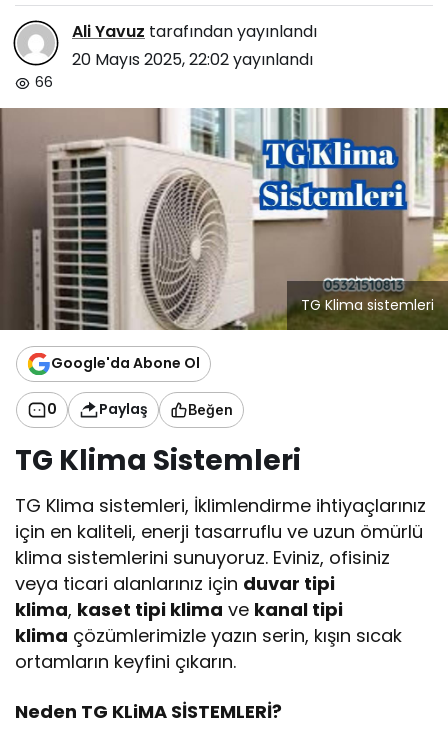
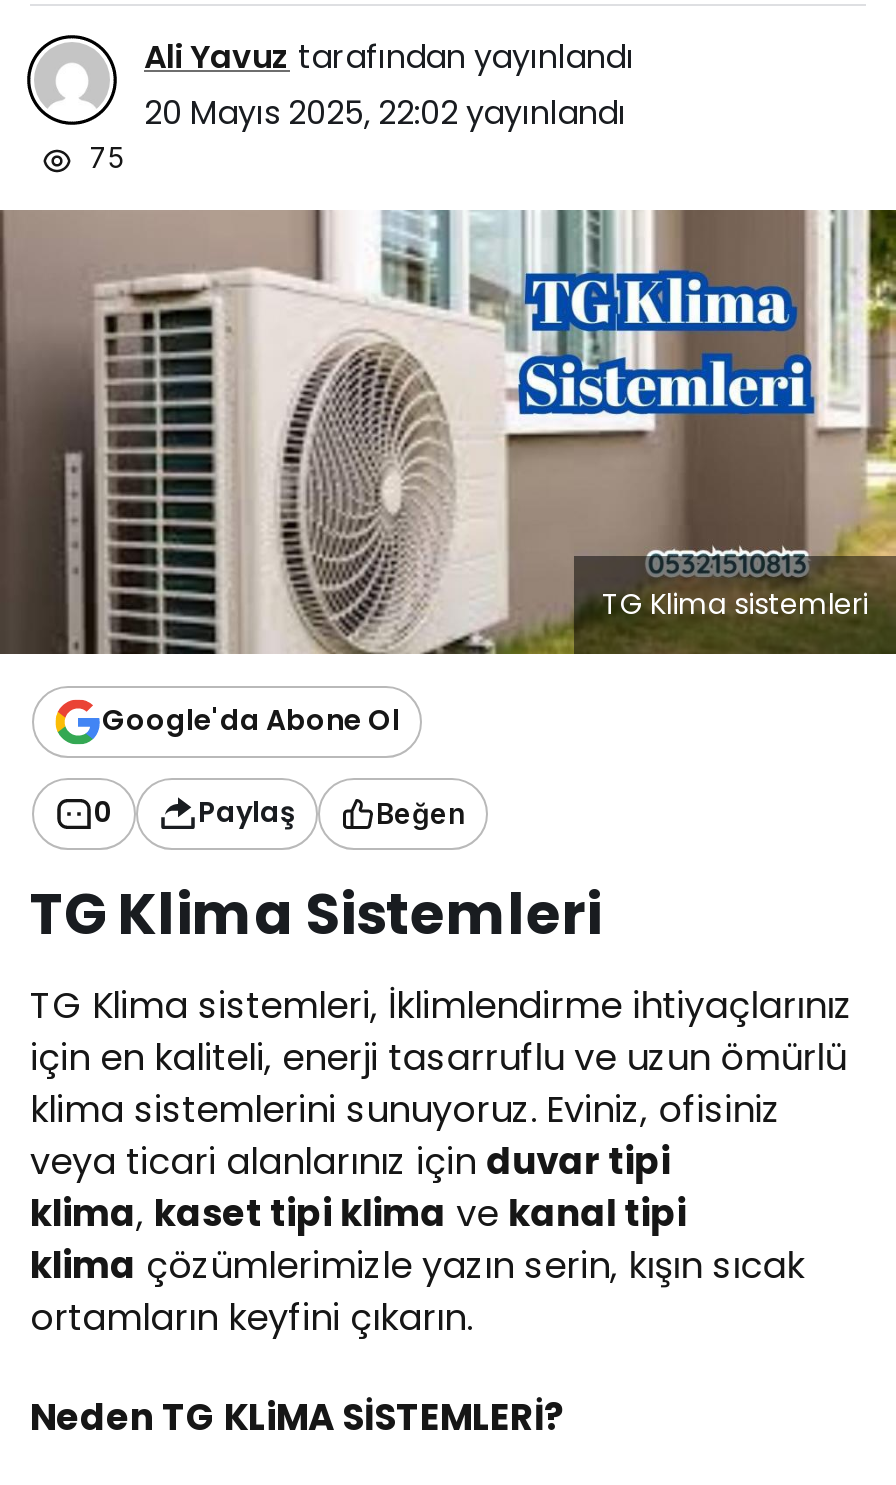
[35,72,53,92] 66 -> [90,140,124,174] 75

